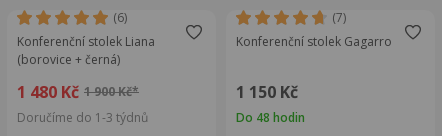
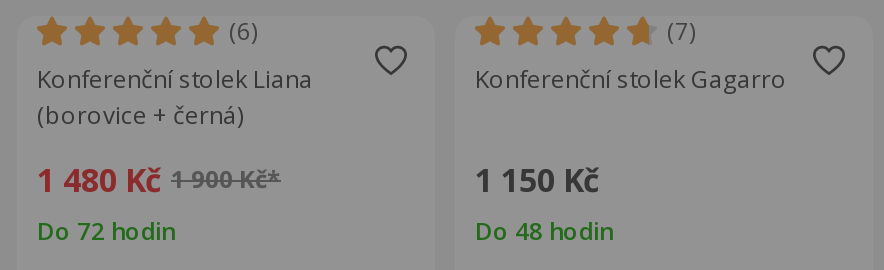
[17,109,148,126] Doručíme do 1-3 týdnů -> [37,214,175,248] Do 72 hodin

